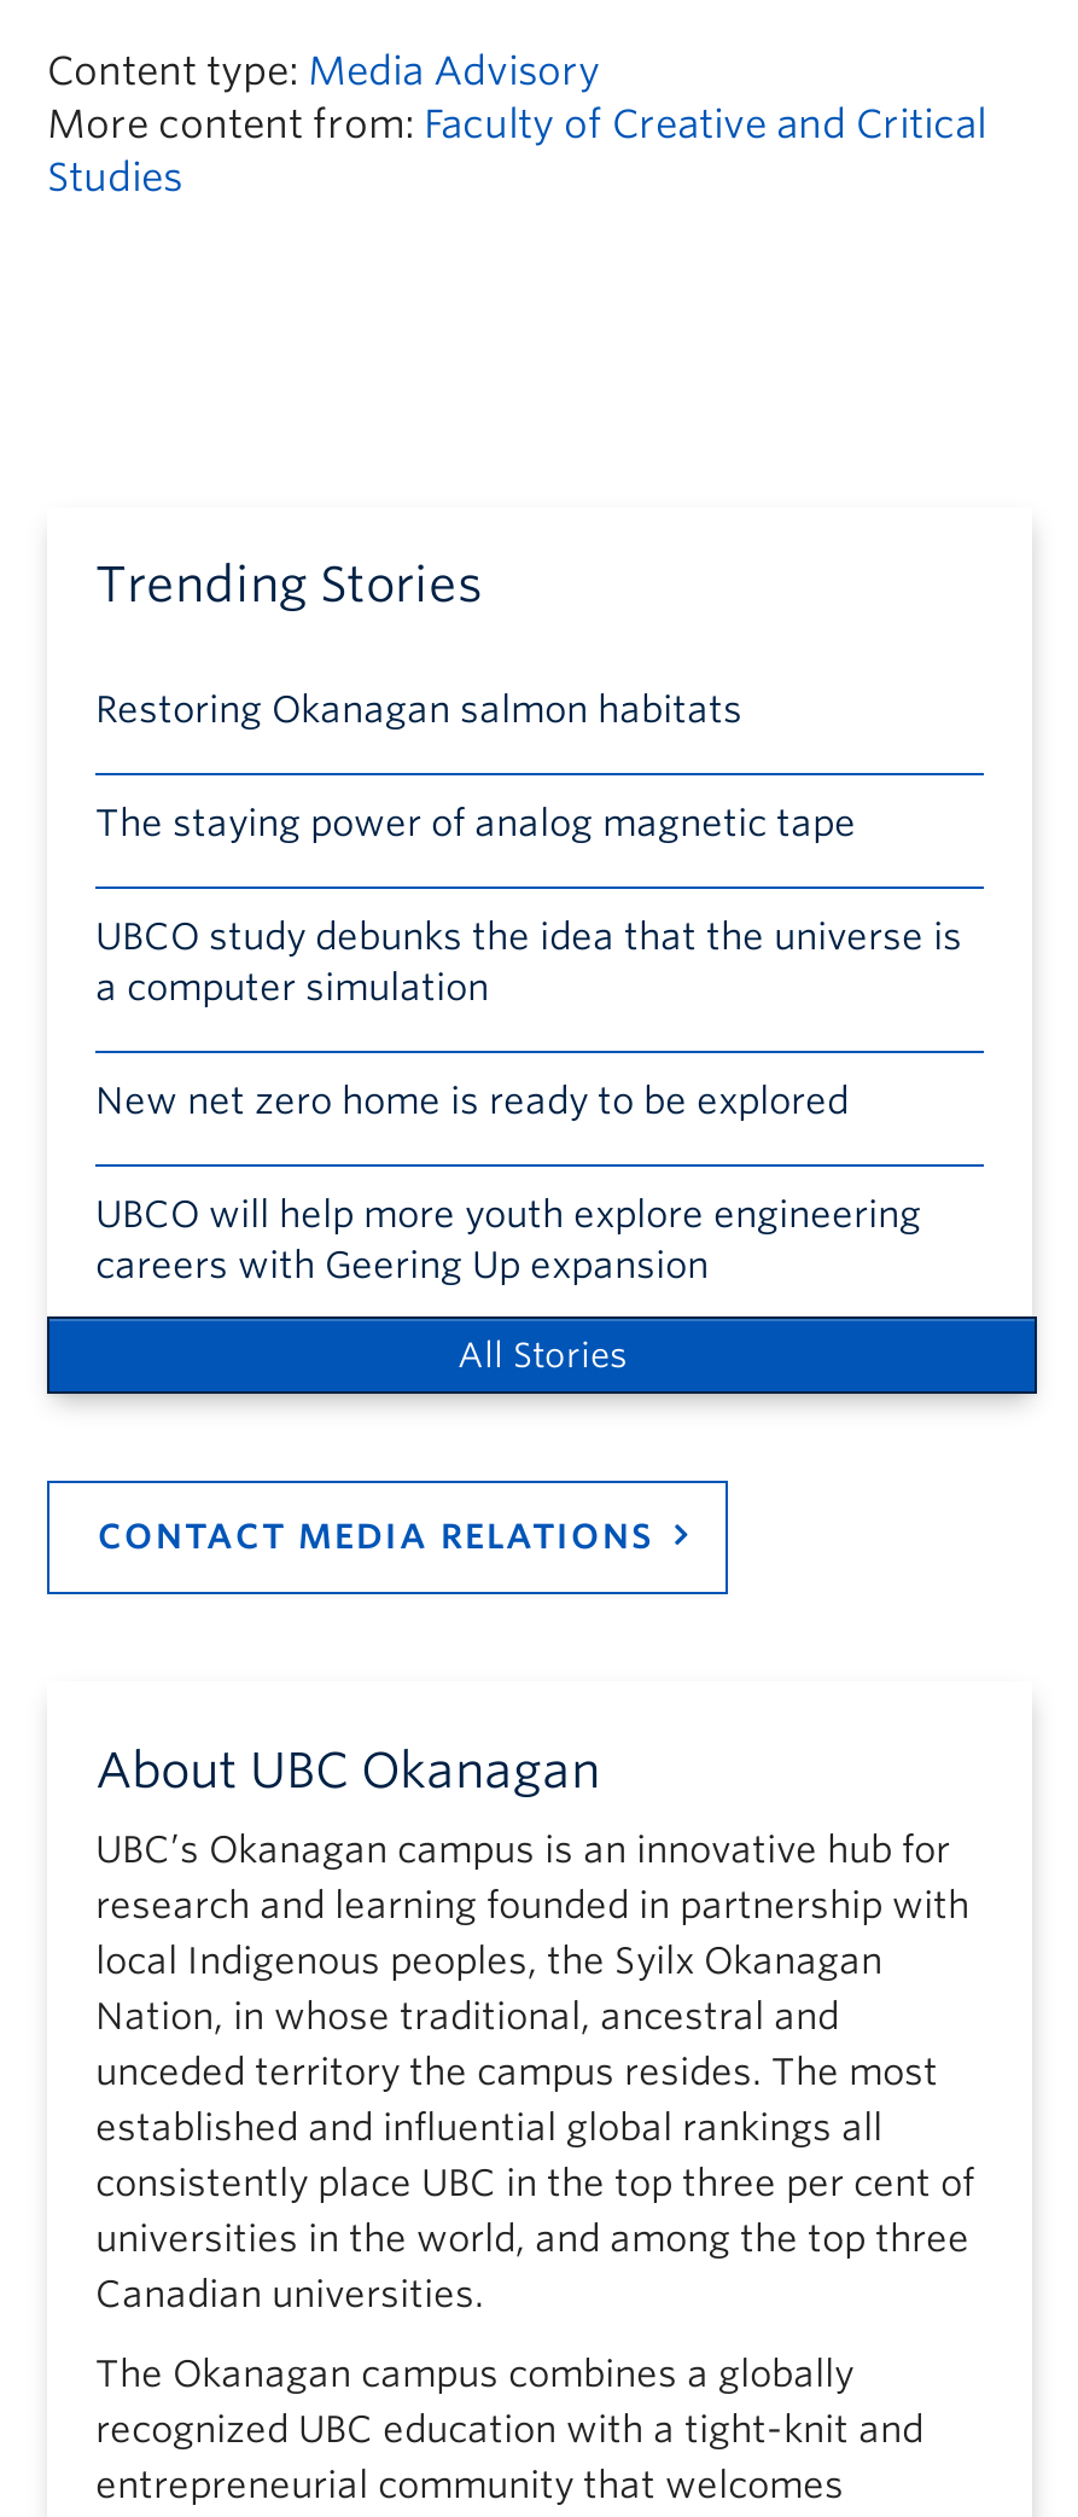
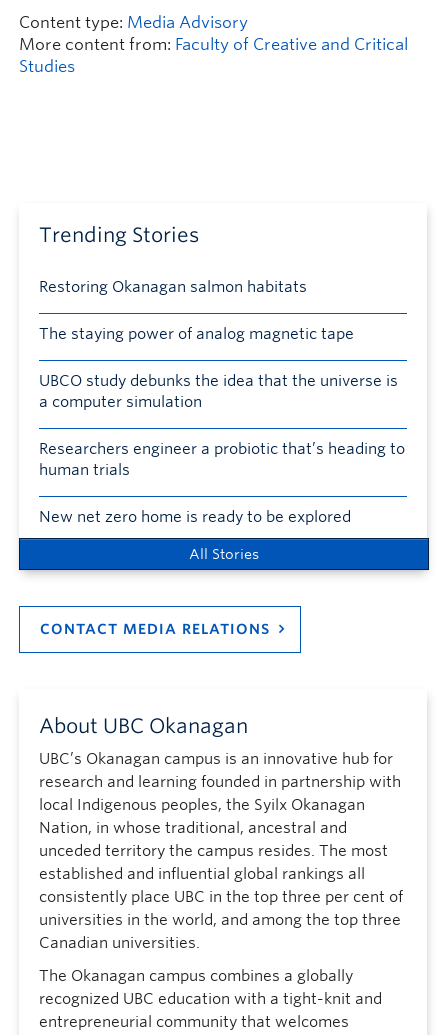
none -> [39,440,405,479] Researchers engineer a probiotic that’s heading to | human trials
moved [95,1080,849,1123] -> [39,508,351,526]: New net zero home is ready to be explored
[95,1194,921,1288] UBCO will help more youth explore engineering | careers with Geering Up expansion -> none

